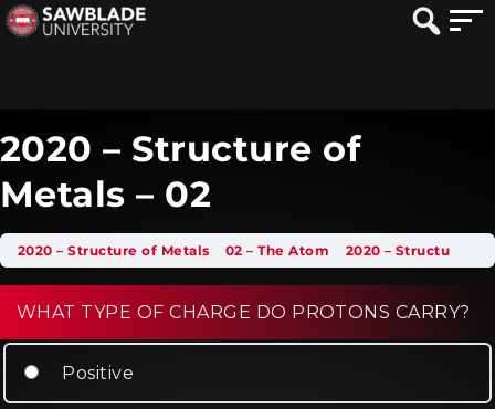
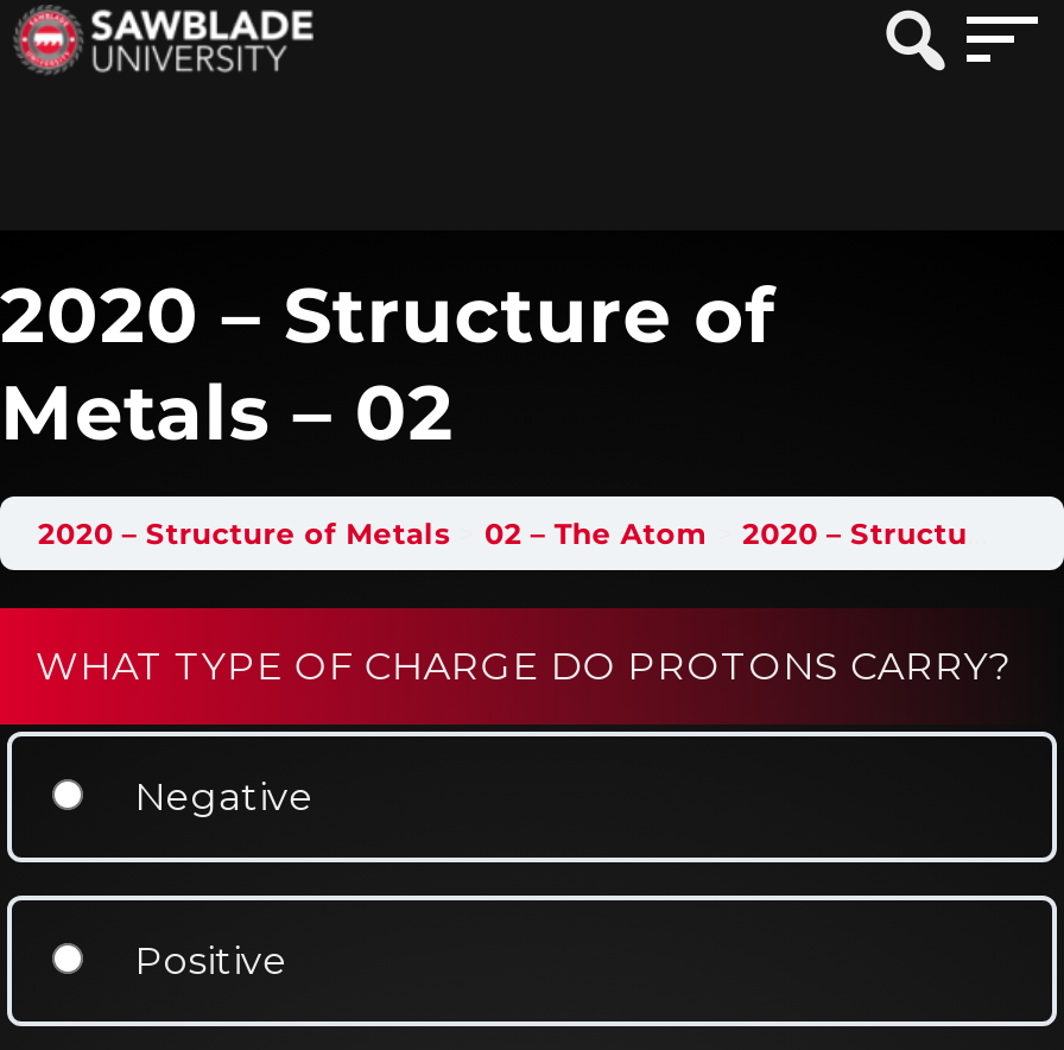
none -> [123,774,314,820] Negative

